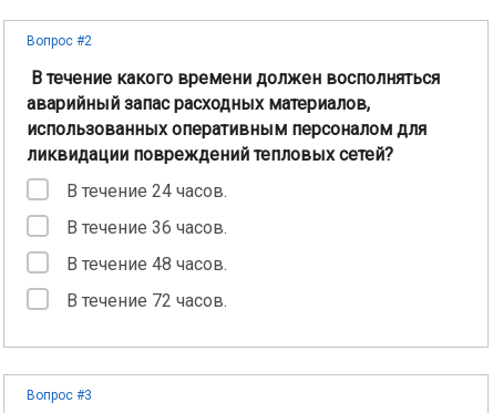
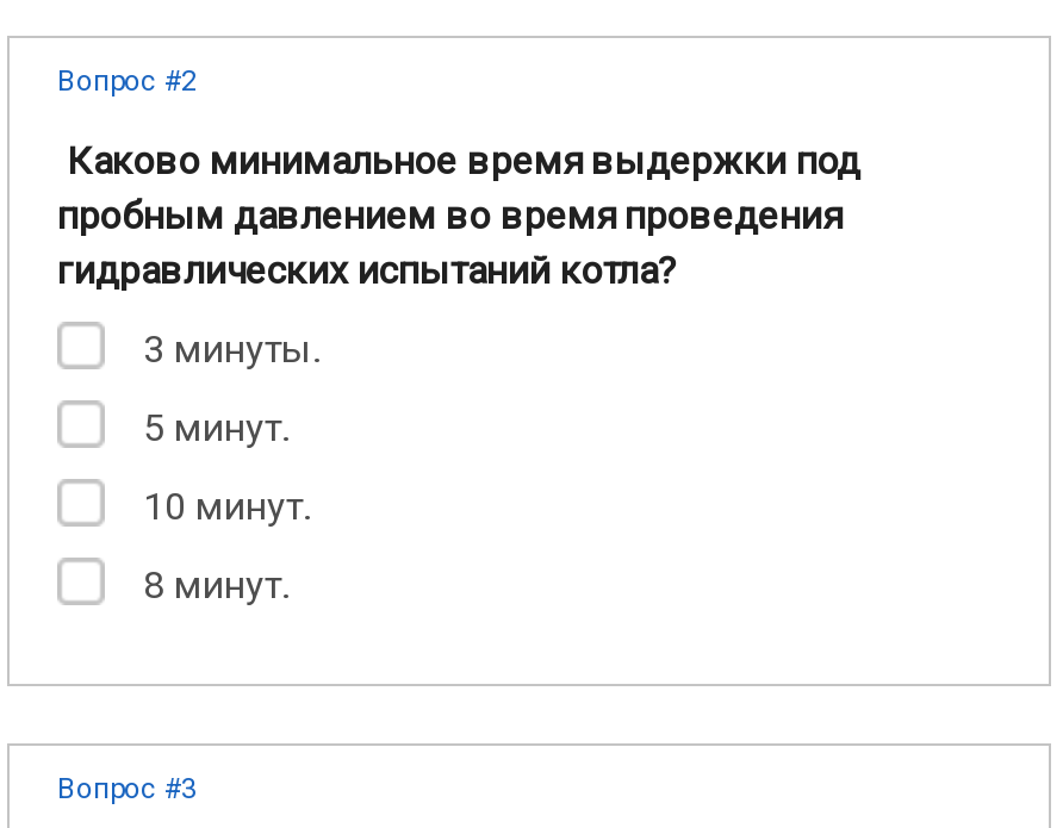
[27,68,440,165] В течение какого времени должен восполняться | аварийный запас расходных материалов, | использованных оперативным персоналом для | ликвидации повреждений тепловых сетей? -> [57,138,860,293] Каково минимальное время выдержки под | пробным давлением во время проведения | гидравлических испытаний котла?
[66,180,227,202] В течение 24 часов. -> [143,326,319,372] 3 минуты.
[66,217,227,238] В течение 36 часов. -> [143,405,288,450] 5 минут.
[66,254,227,275] В течение 48 часов. -> [143,484,310,529] 10 минут.
[66,290,227,311] В течение 72 часов. -> [143,562,288,608] 8 минут.

